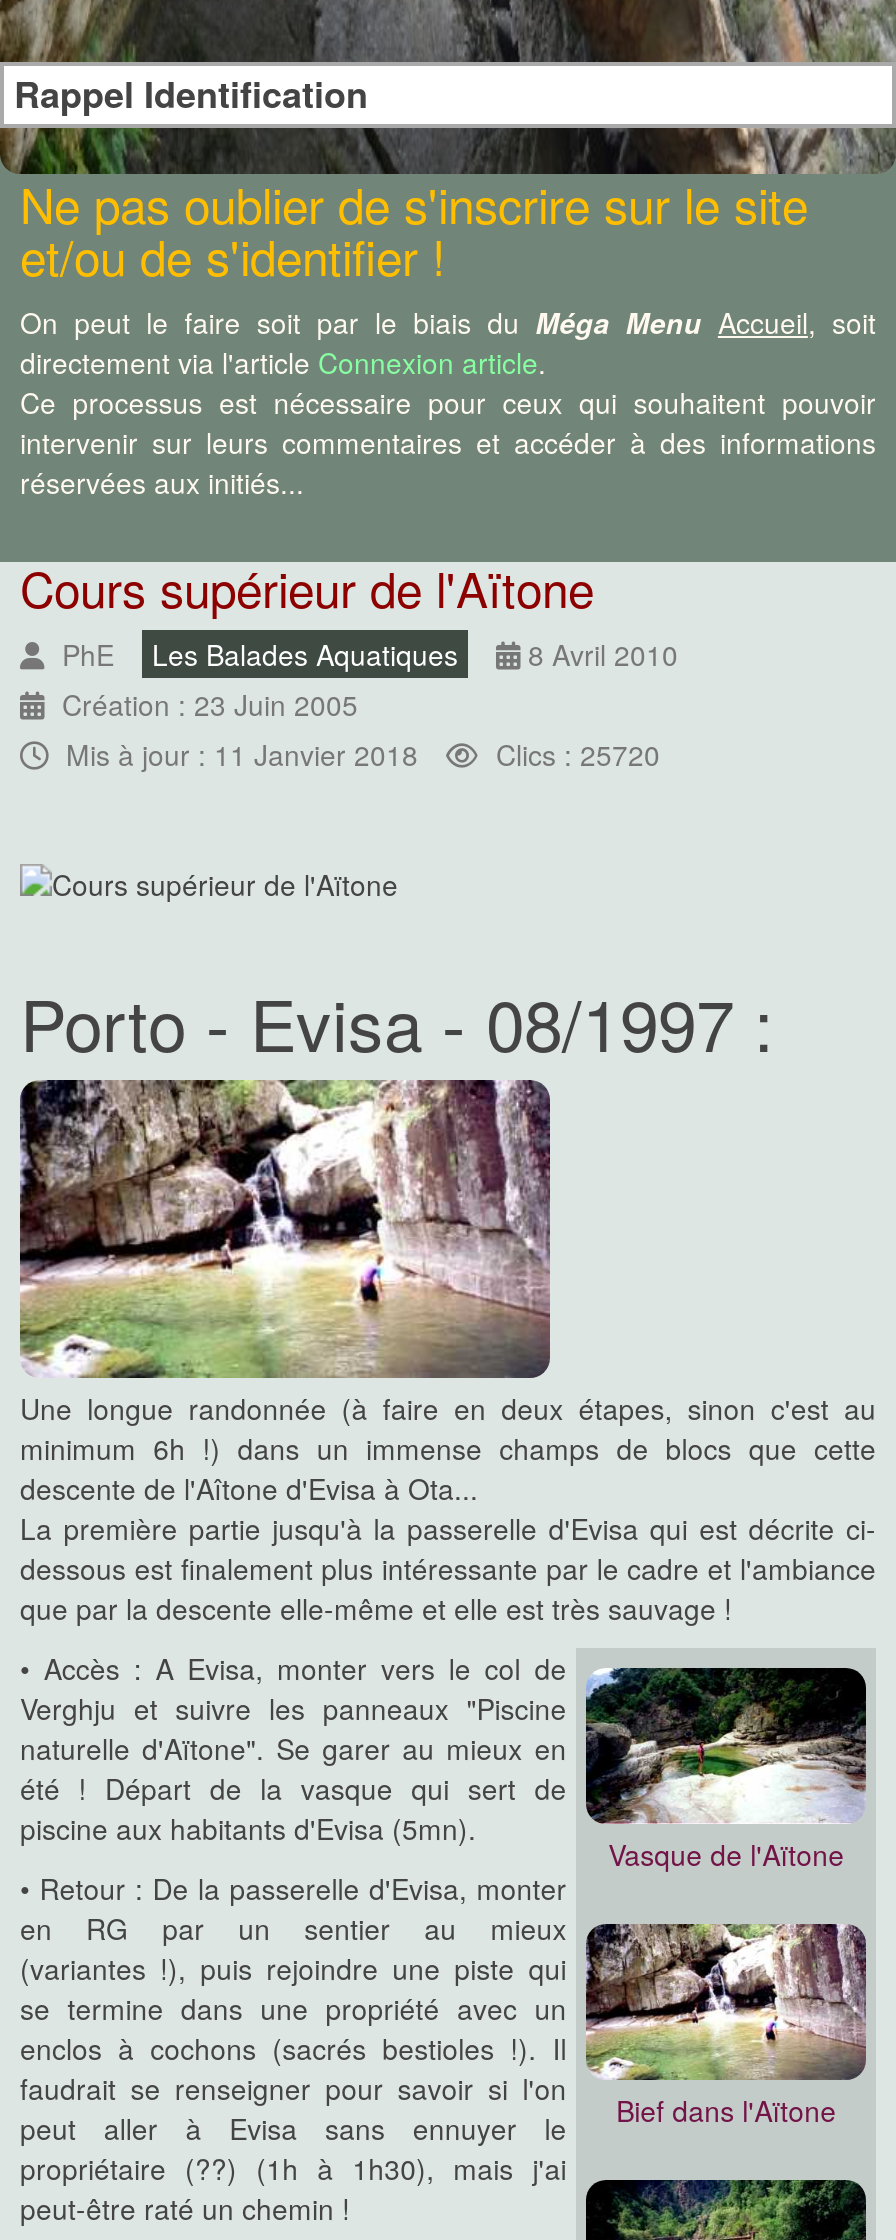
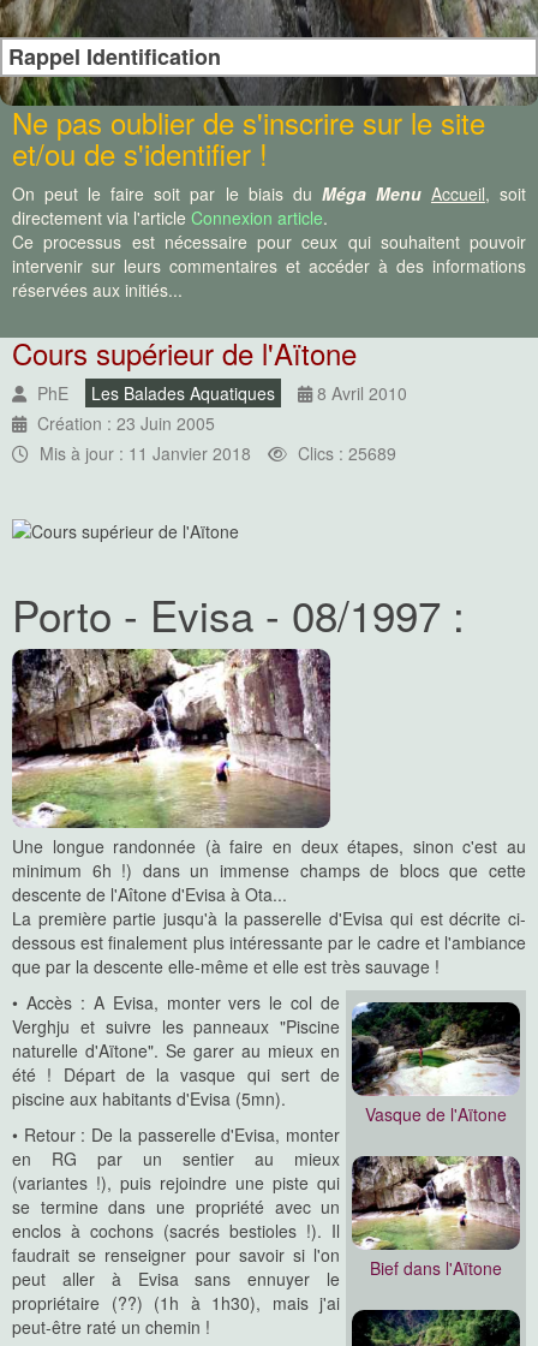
[66,735,660,775] Mis à jour : 11 Janvier 2018 Clics : 25720 -> [40,441,396,465] Mis à jour : 11 Janvier 2018 Clics : 25689

